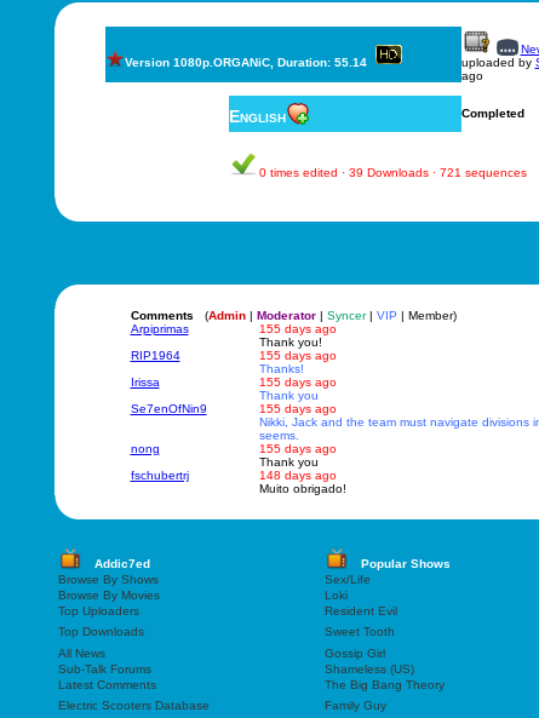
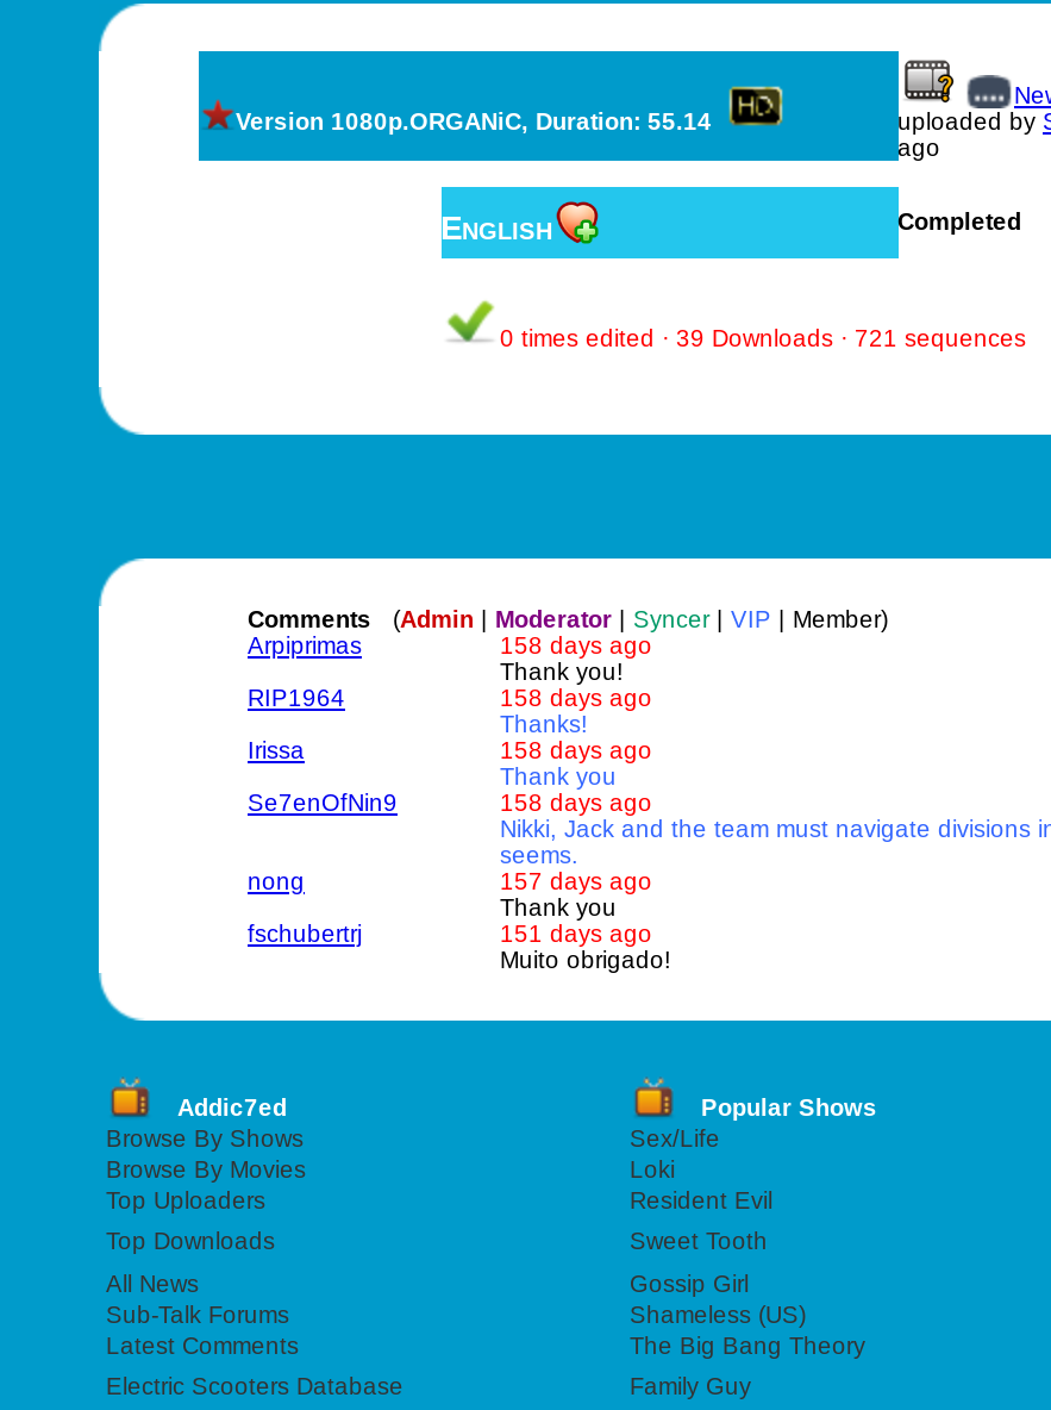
[259,322,336,335] 155 days ago -> [500,632,652,659] 158 days ago
[259,349,336,362] 155 days ago -> [500,685,652,711] 158 days ago
[259,375,336,389] 155 days ago -> [500,737,652,763] 158 days ago
[259,402,336,415] 155 days ago -> [500,790,652,816] 158 days ago
[259,442,336,455] 155 days ago -> [500,868,652,894] 157 days ago
[259,469,336,482] 148 days ago -> [500,921,652,947] 151 days ago

